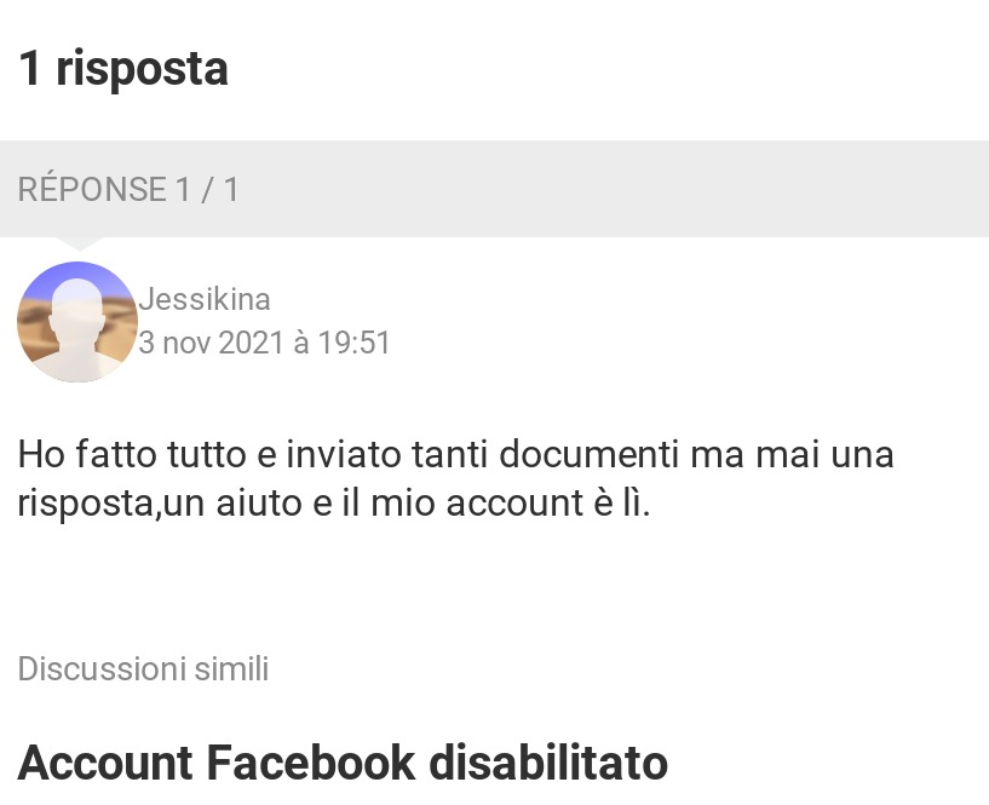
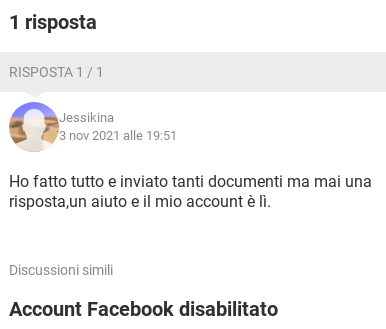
[17,169,242,208] RÉPONSE 1 / 1 -> [9,64,104,80] RISPOSTA 1 / 1
[138,324,392,361] 3 nov 2021 à 19:51 -> [59,128,177,143] 3 nov 2021 alle 19:51

